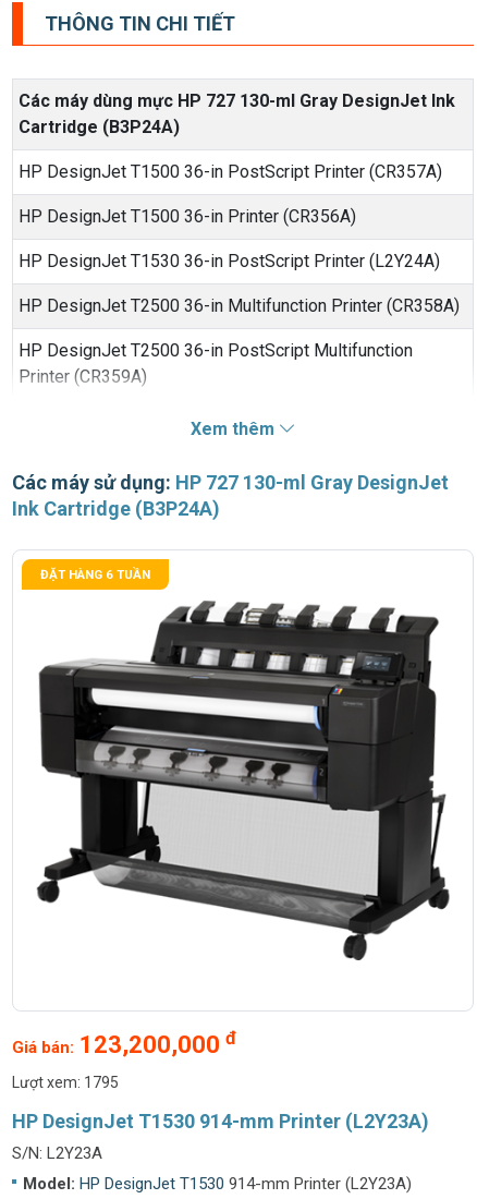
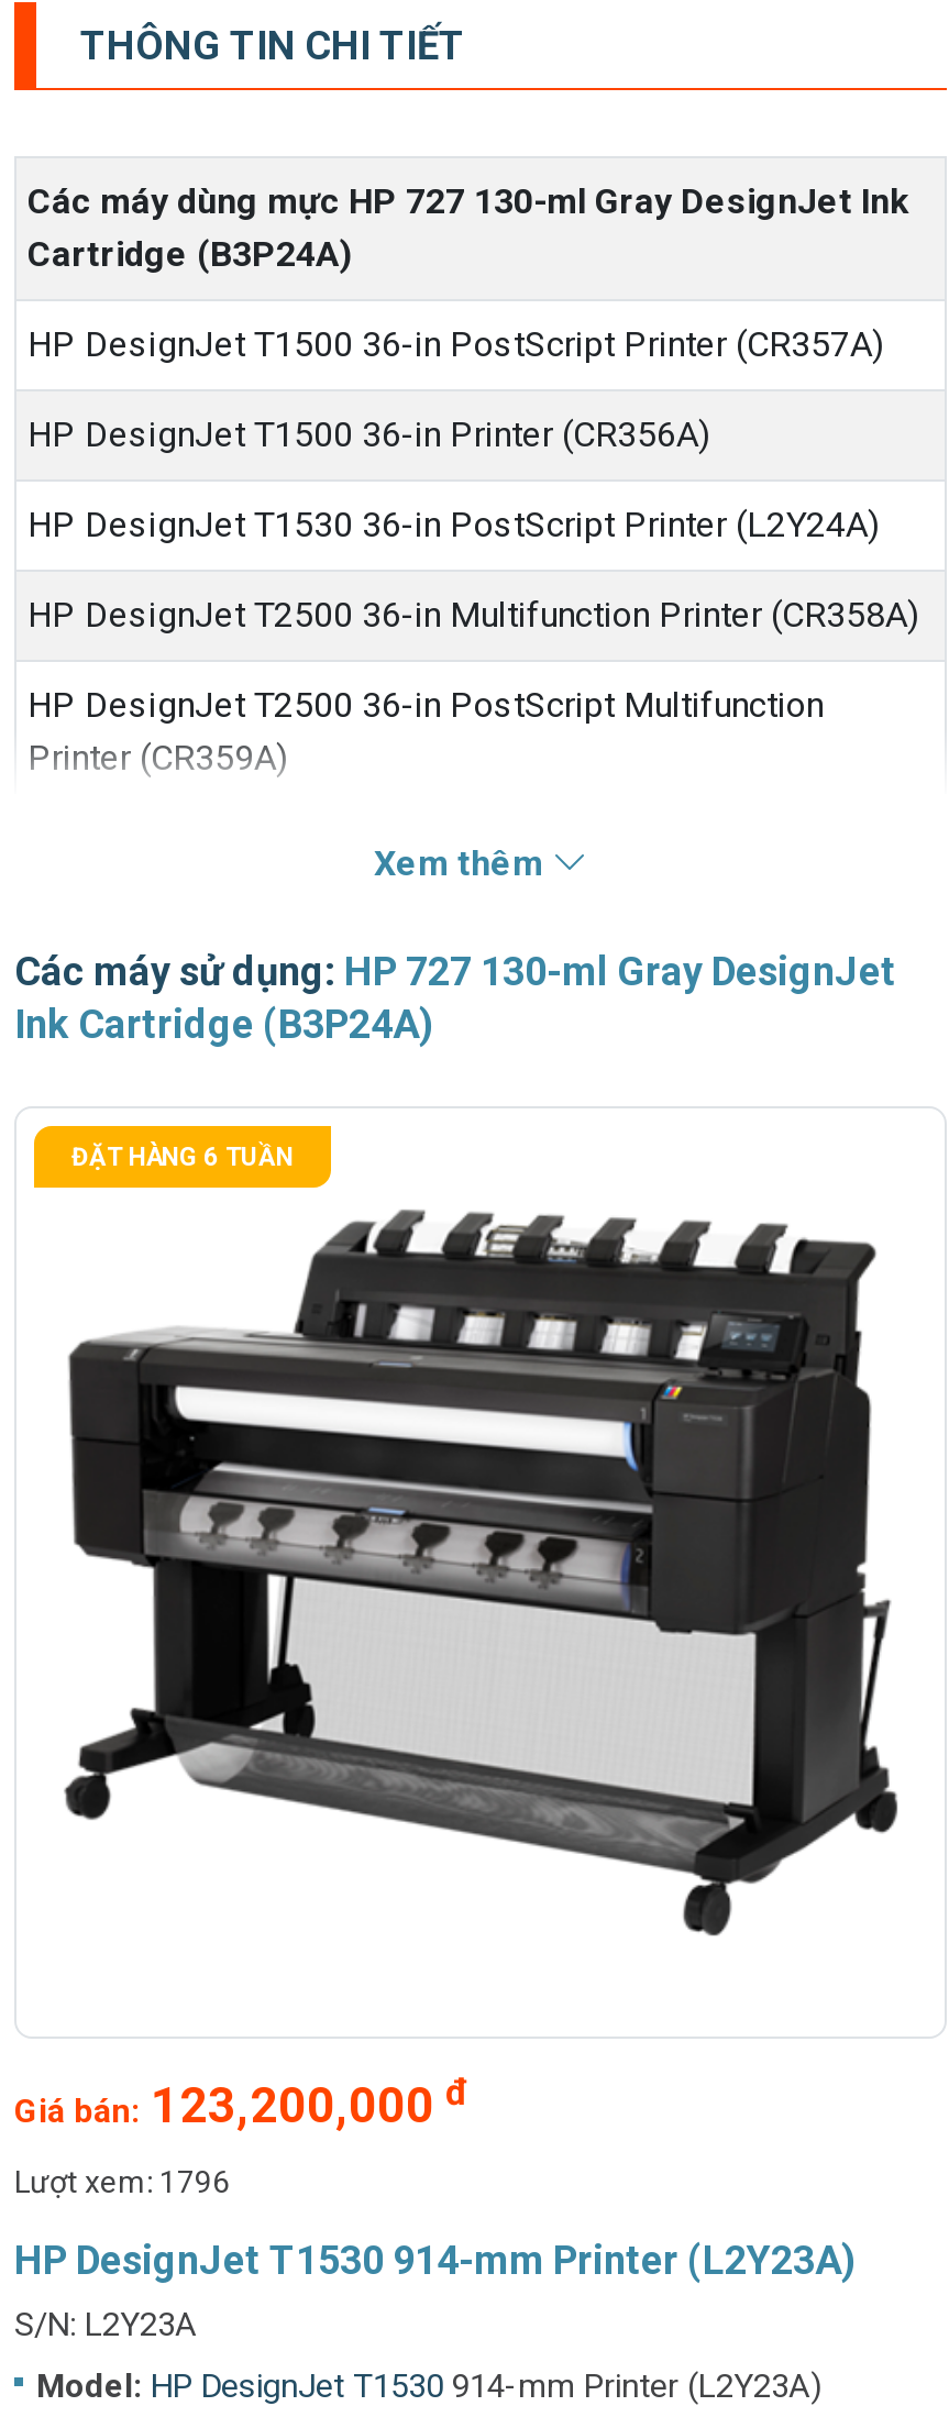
[12,1074,119,1091] Lượt xem: 1795 -> [14,2164,230,2199] Lượt xem: 1796

